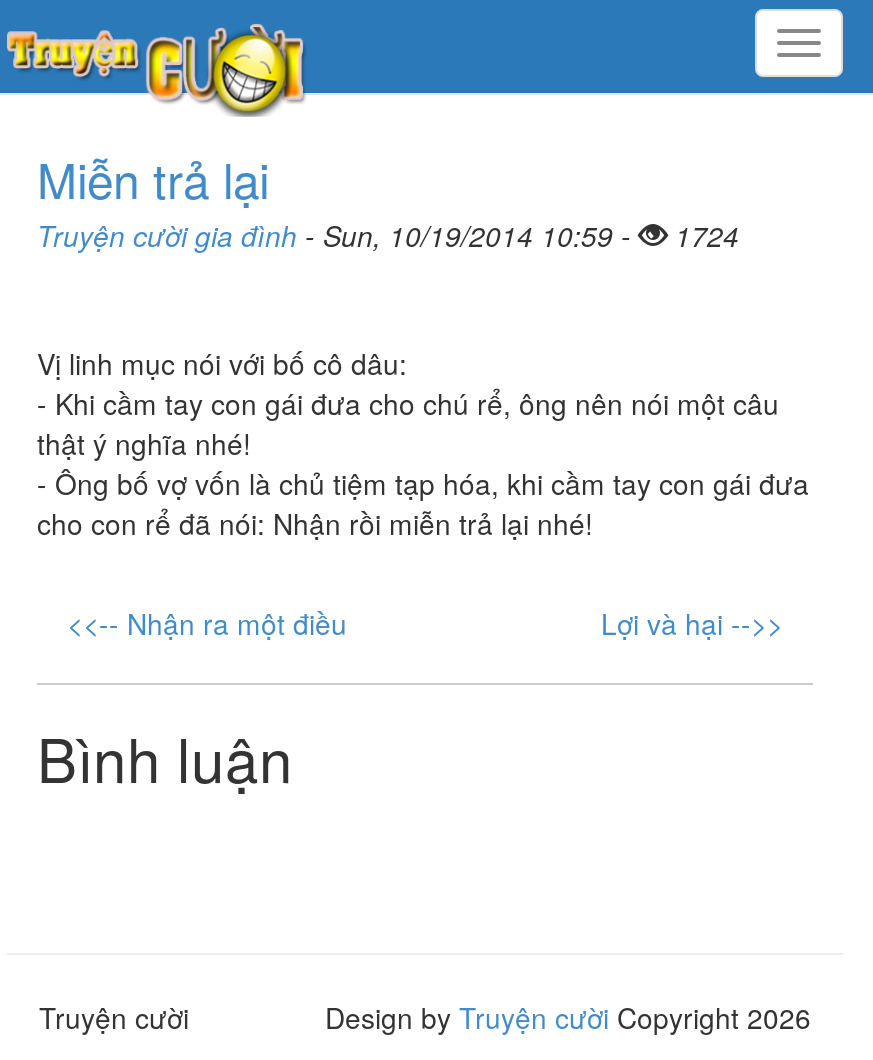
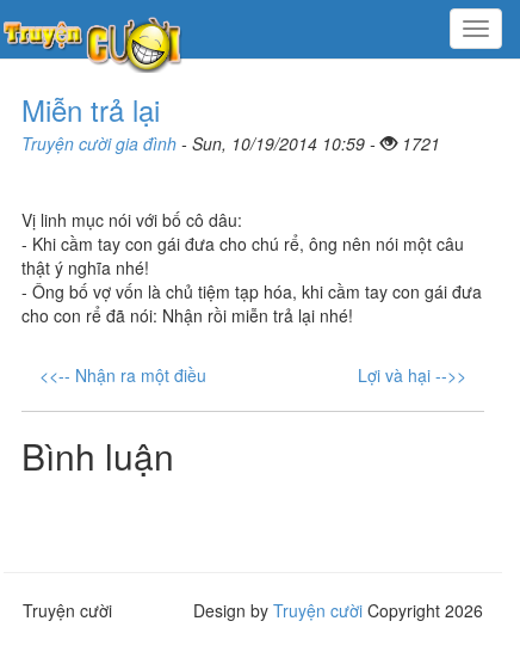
[37,215,739,255] Truyện cười gia đình - Sun, 10/19/2014 10:59 - 1724 -> [21,131,440,155] Truyện cười gia đình - Sun, 10/19/2014 10:59 - 1721

